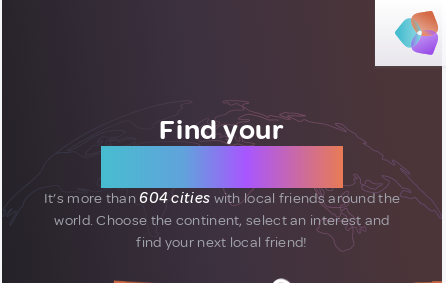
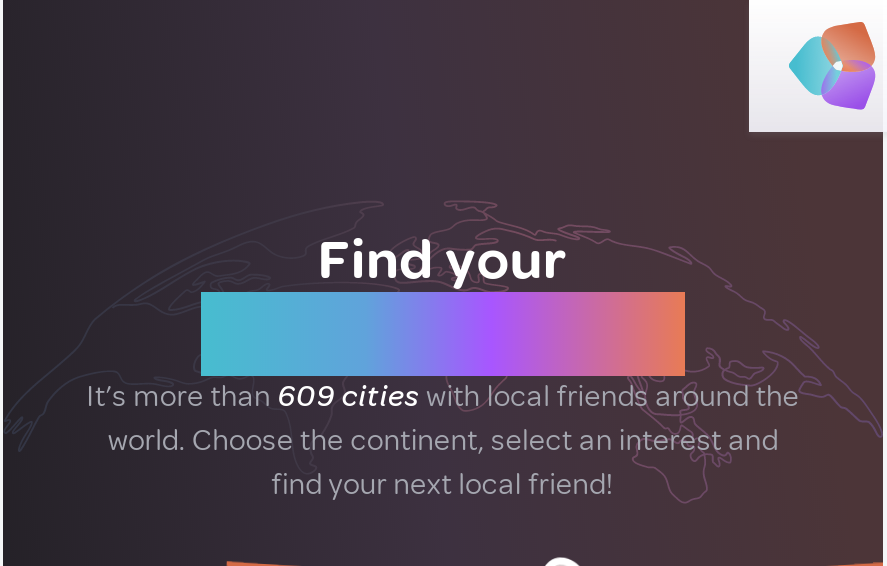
[44,189,400,208] It’s more than 604 cities with local friends around the -> [86,378,799,416] It’s more than 609 cities with local friends around the

